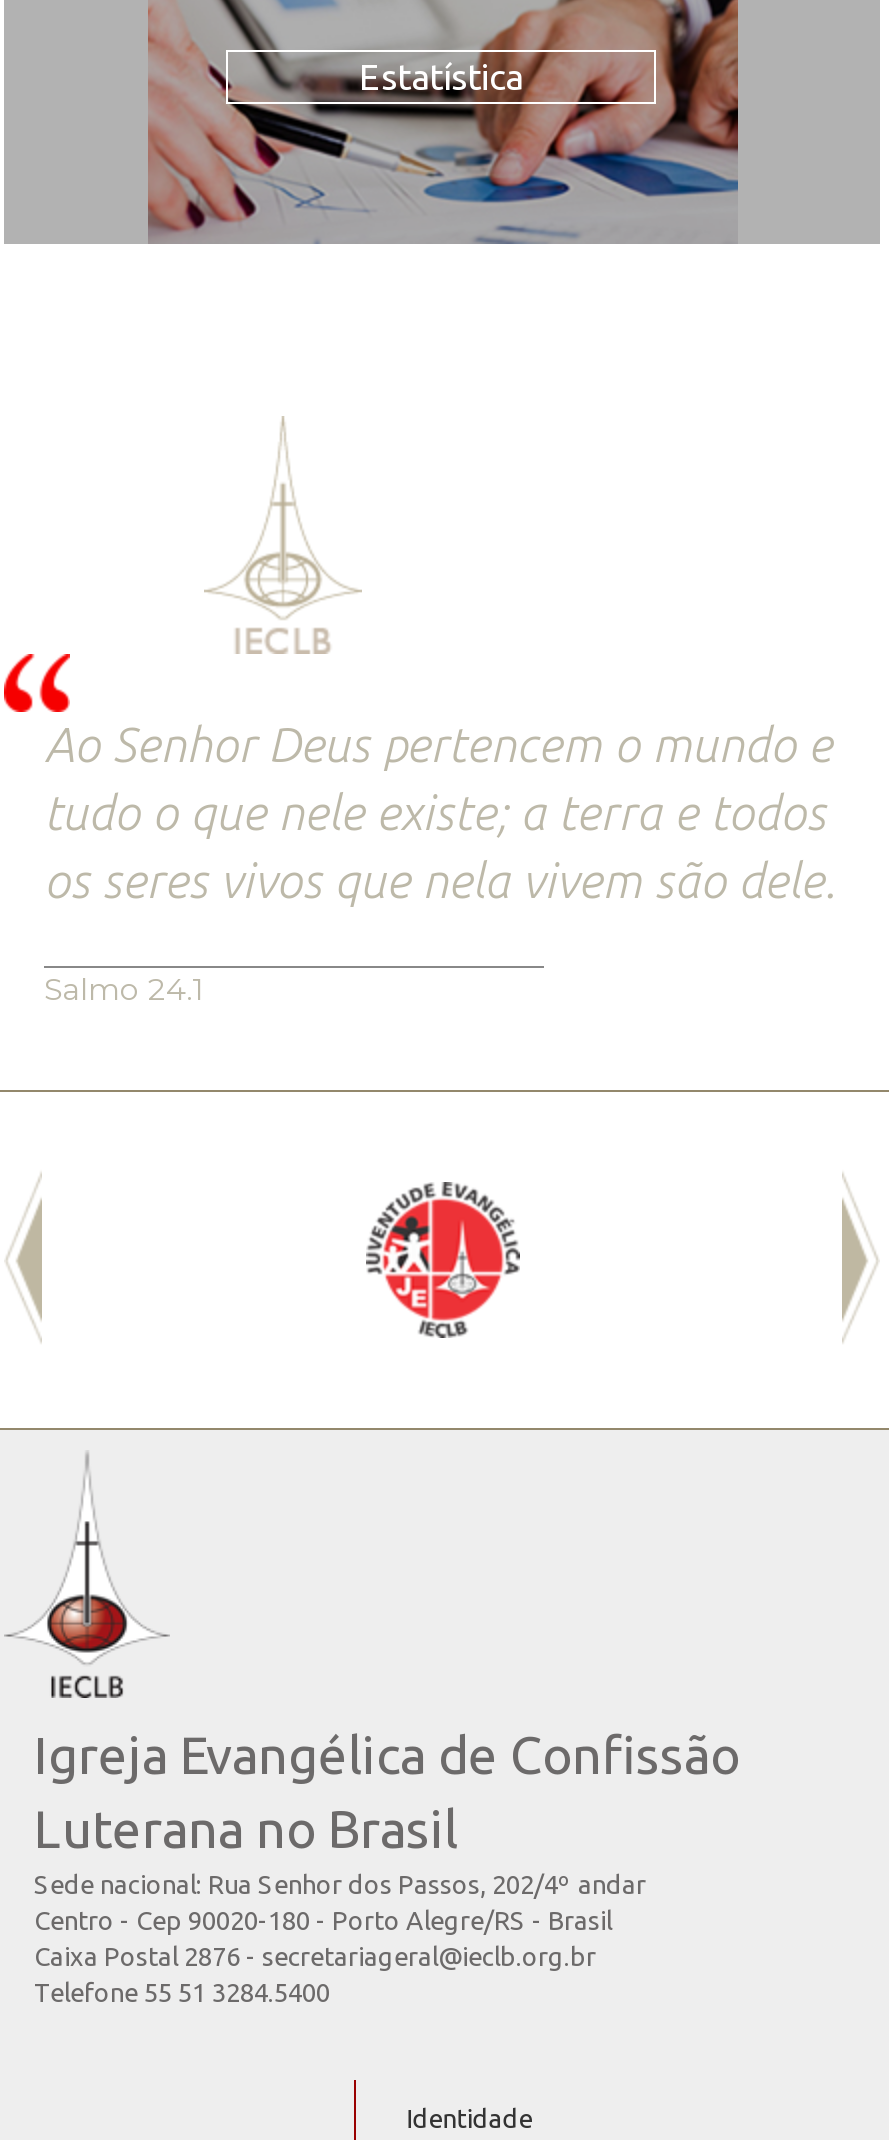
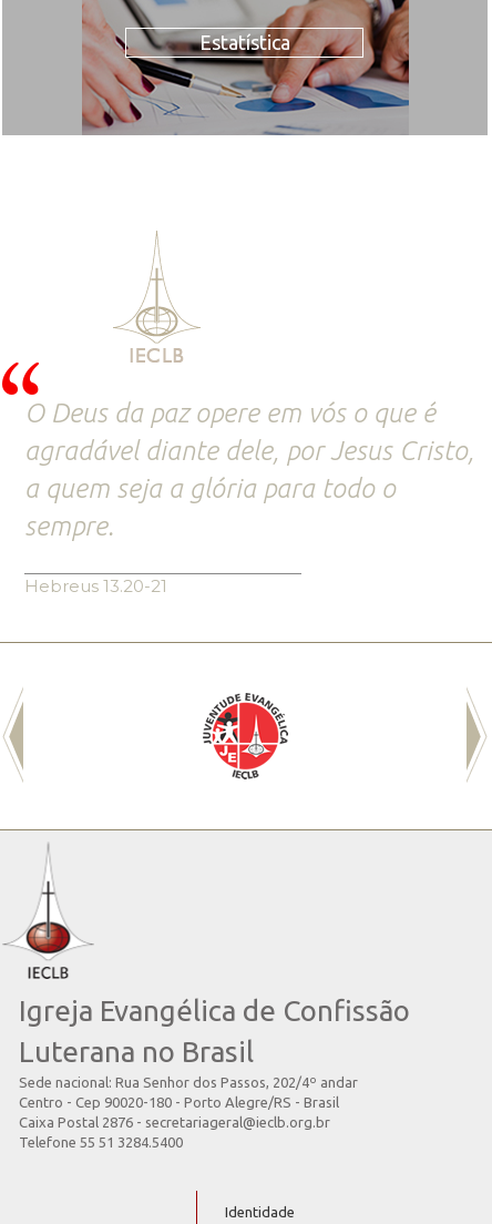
[44,718,836,908] Ao Senhor Deus pertencem o mundo e | tudo o que nele existe; a terra e todos | os seres vivos que nela vivem são dele. -> [24,398,474,541] O Deus da paz opere em vós o que é | agradável diante dele, por Jesus Cristo, | a quem seja a glória para todo o | sempre.
[44,970,204,1008] Salmo 24.1 -> [24,575,167,596] Hebreus 13.20-21

